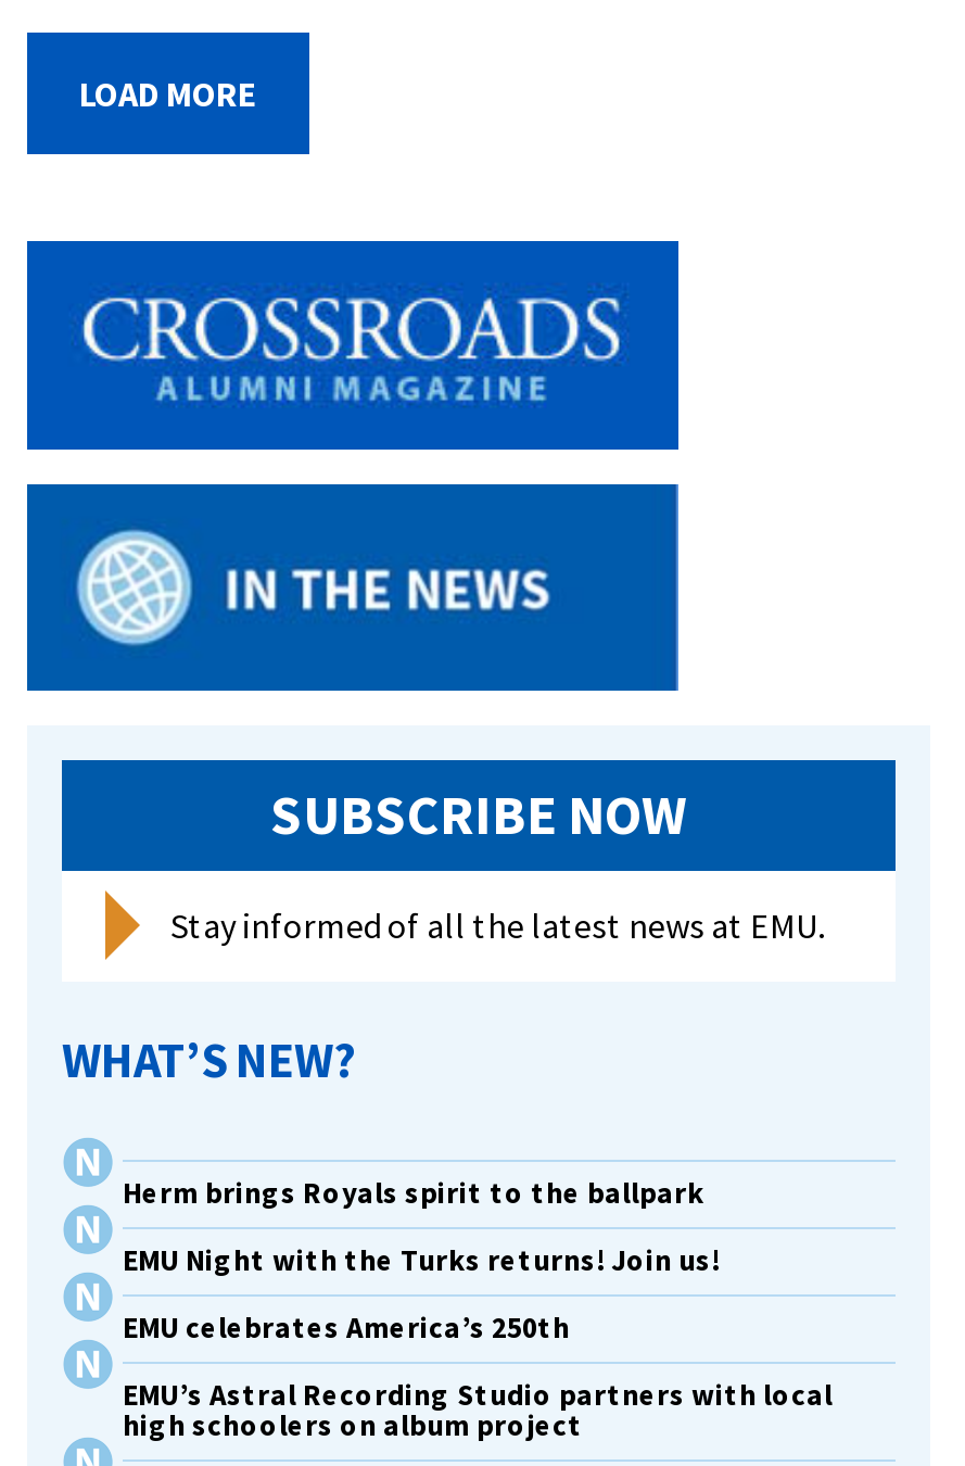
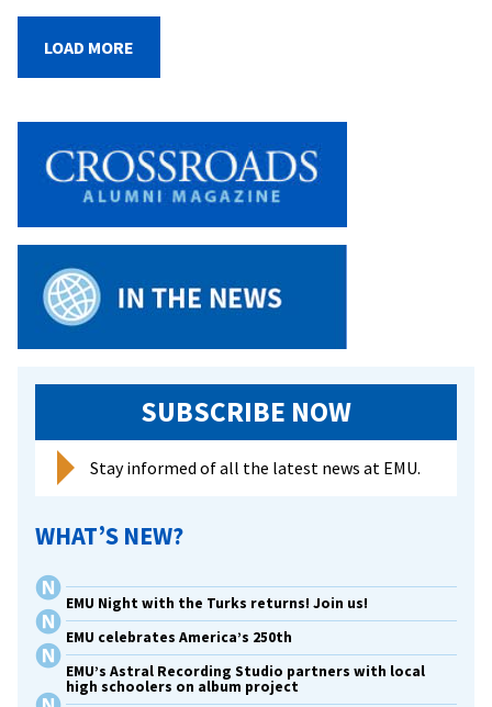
[123,1175,704,1212] Herm brings Royals spirit to the ballpark -> none

